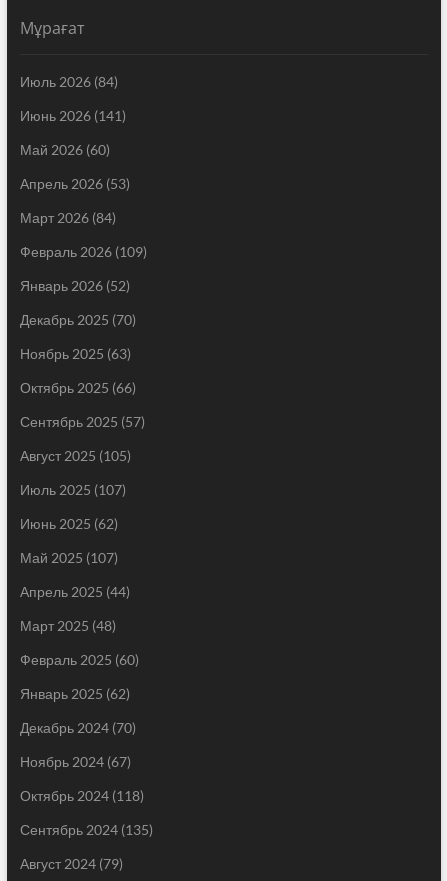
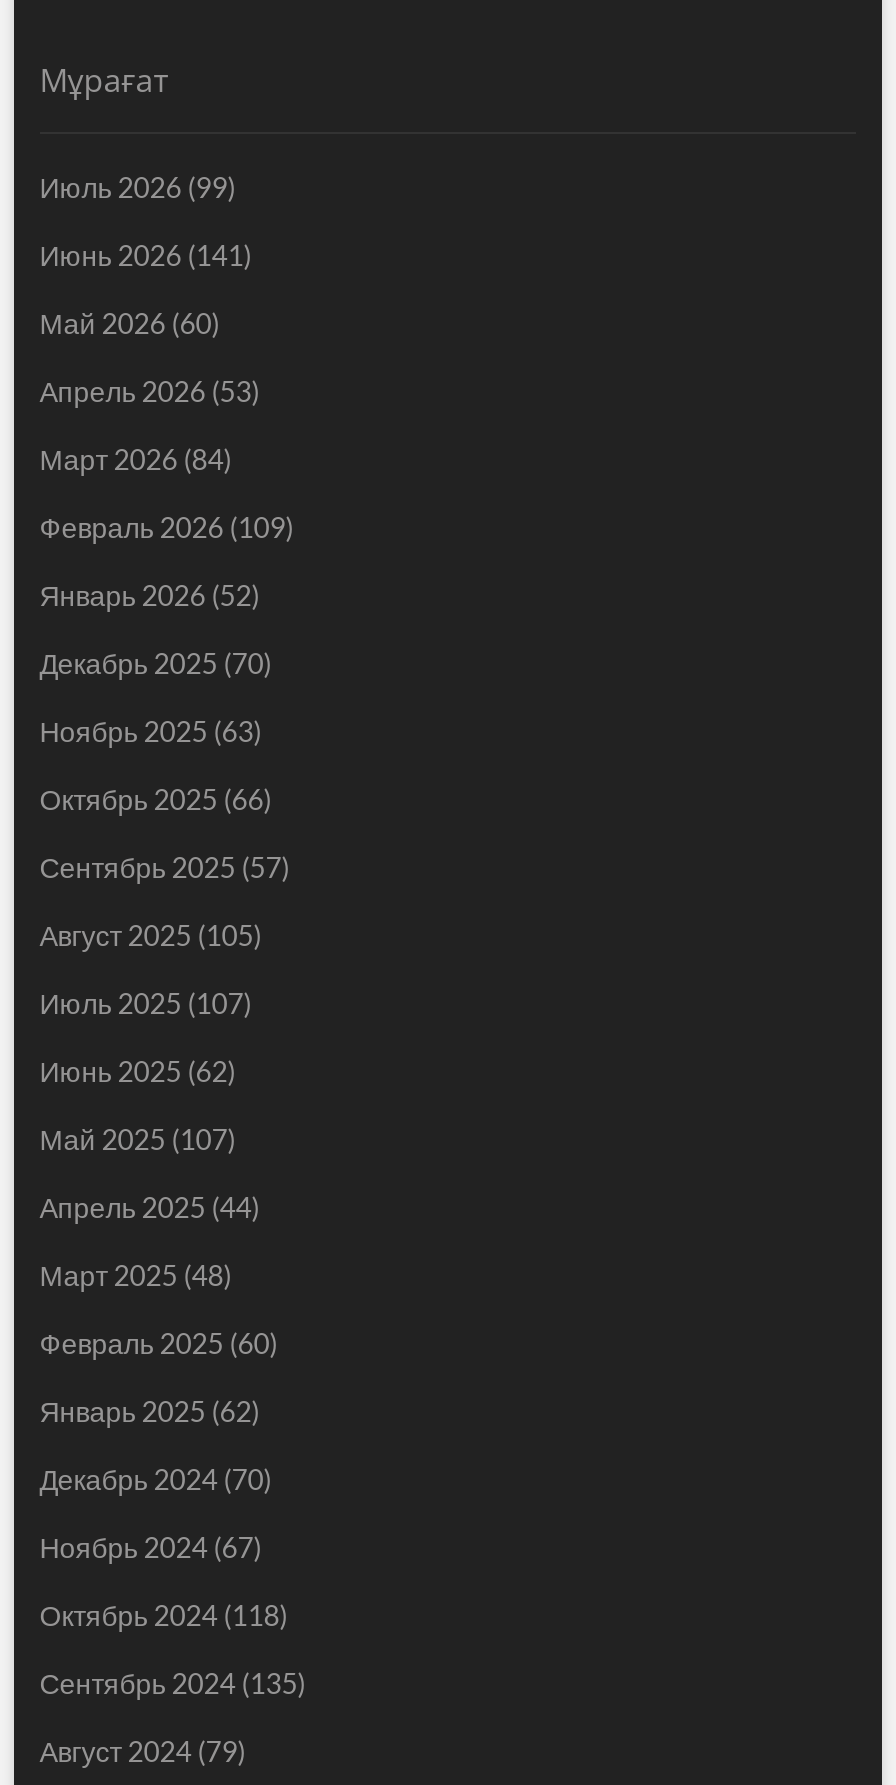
[20,73,118,90] Июль 2026 (84) -> [40,170,236,204] Июль 2026 (99)

